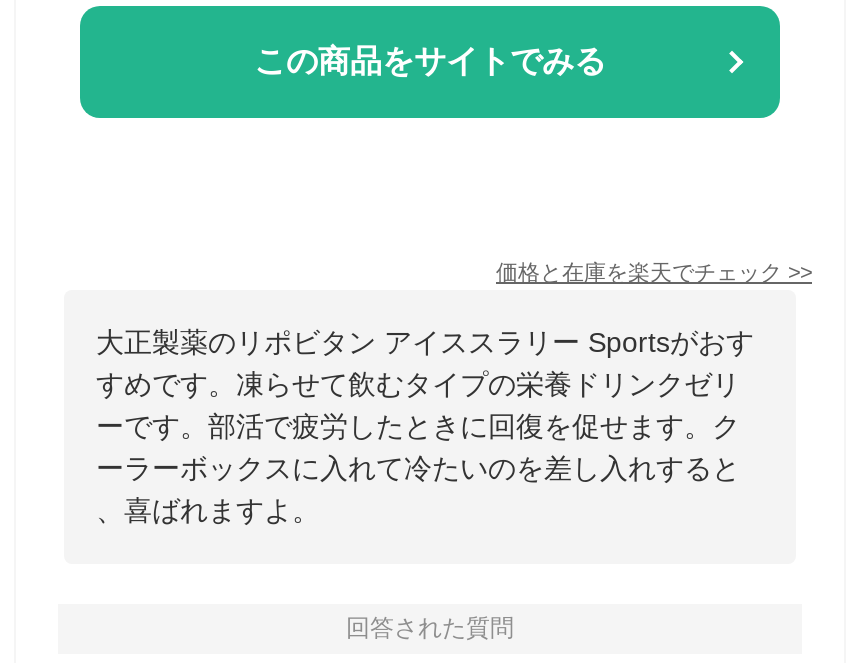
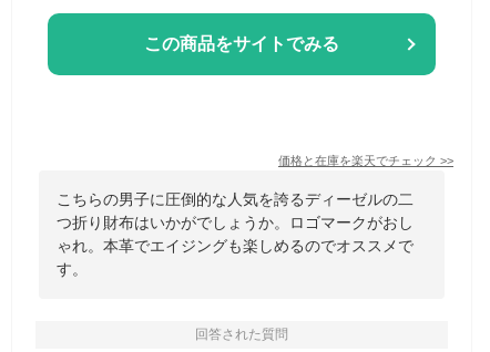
[96,325,754,525] 大正製薬のリポビタン アイススラリー Sportsがおす | すめです。凍らせて飲むタイプの栄養ドリンクゼリ | ーです。部活で疲労したときに回復を促せます。ク | ーラーボックスに入れて冷たいのを差し入れすると | 、喜ばれますよ。 -> [57,190,414,277] こちらの男子に圧倒的な人気を誇るディーゼルの二 | つ折り財布はいかがでしょうか。ロゴマークがおし | ゃれ。本革でエイジングも楽しめるのでオススメで | す。

